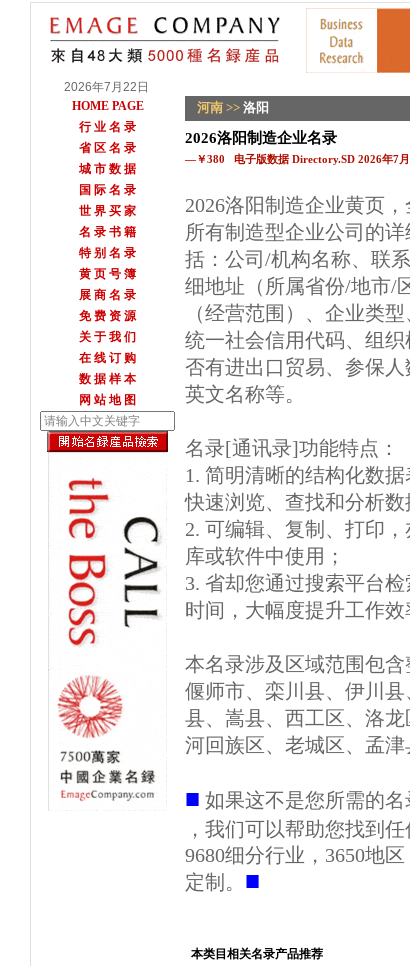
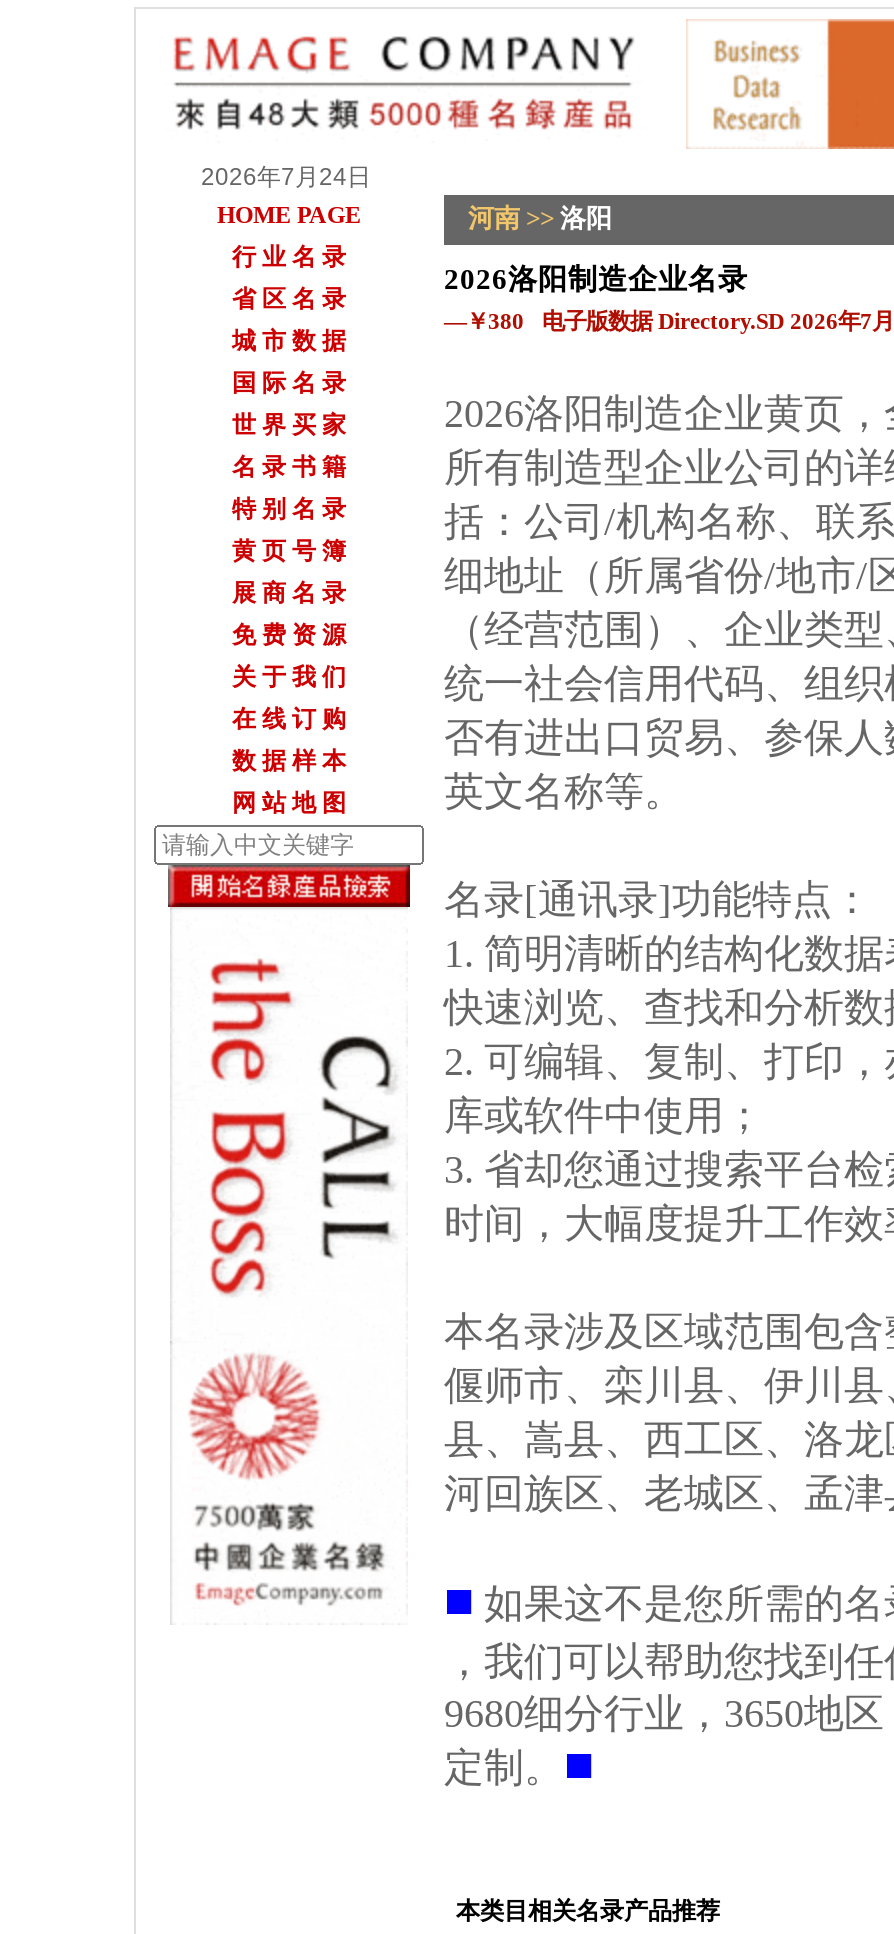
[60,80,148,94] 2026年7月22日 -> [195,163,371,191] 2026年7月24日

